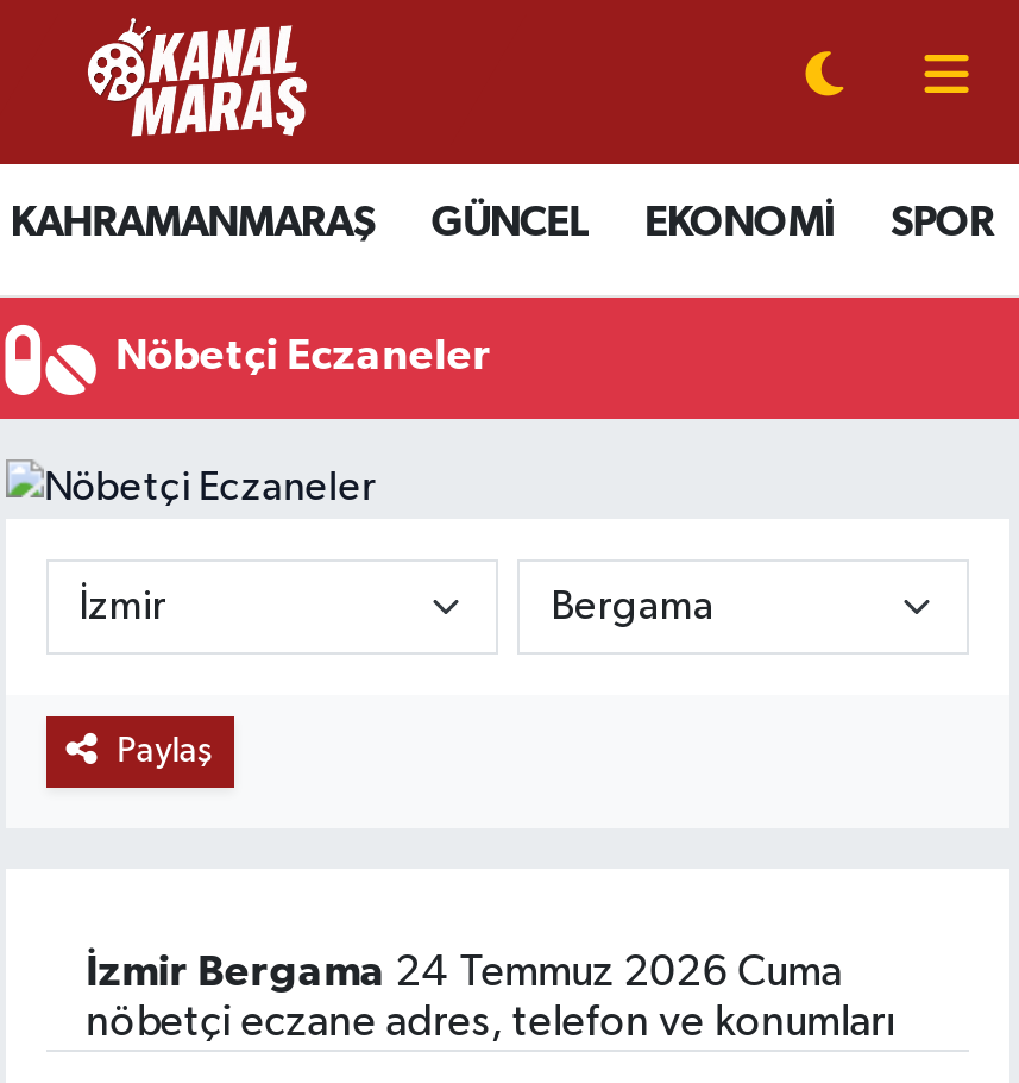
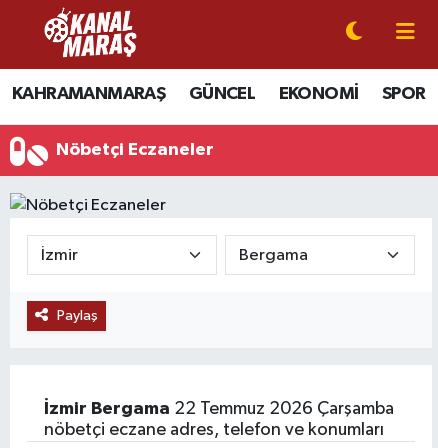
[86,953,843,995] İzmir Bergama 24 Temmuz 2026 Cuma -> [44,400,394,418] İzmir Bergama 22 Temmuz 2026 Çarşamba

